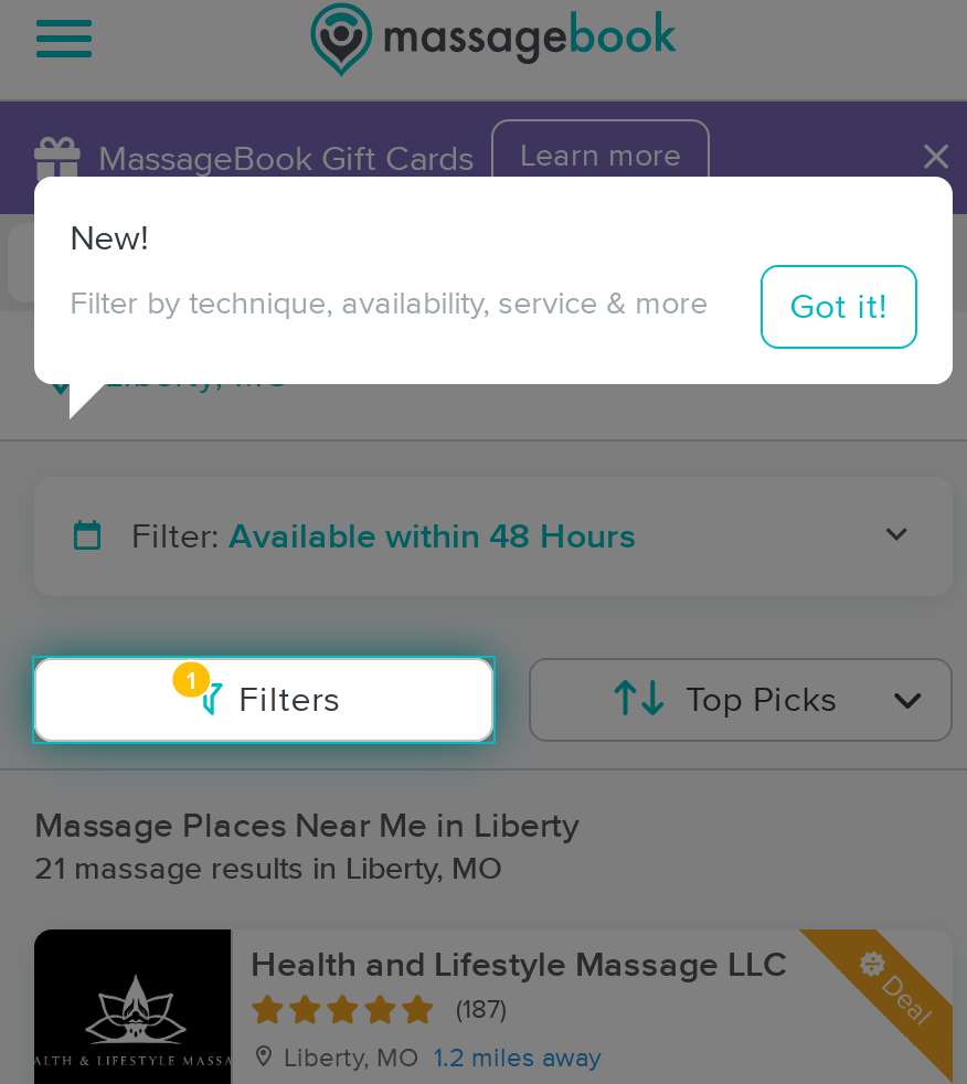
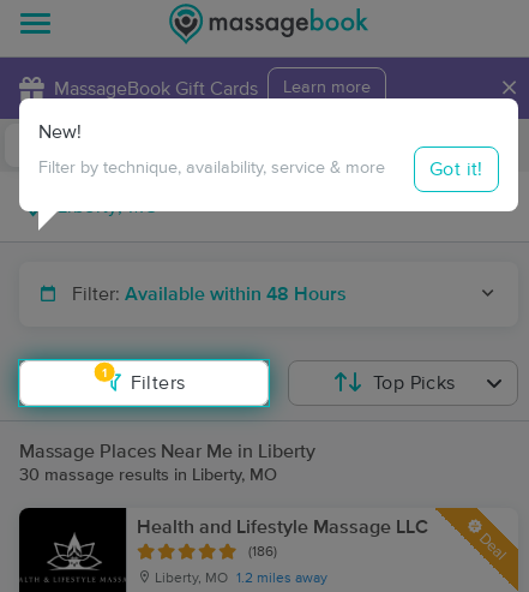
[34,854,502,885] 21 massage results in Liberty, MO -> [19,467,277,484] 30 massage results in Liberty, MO
[456,998,507,1022] (187) -> [248,545,277,558] (186)

